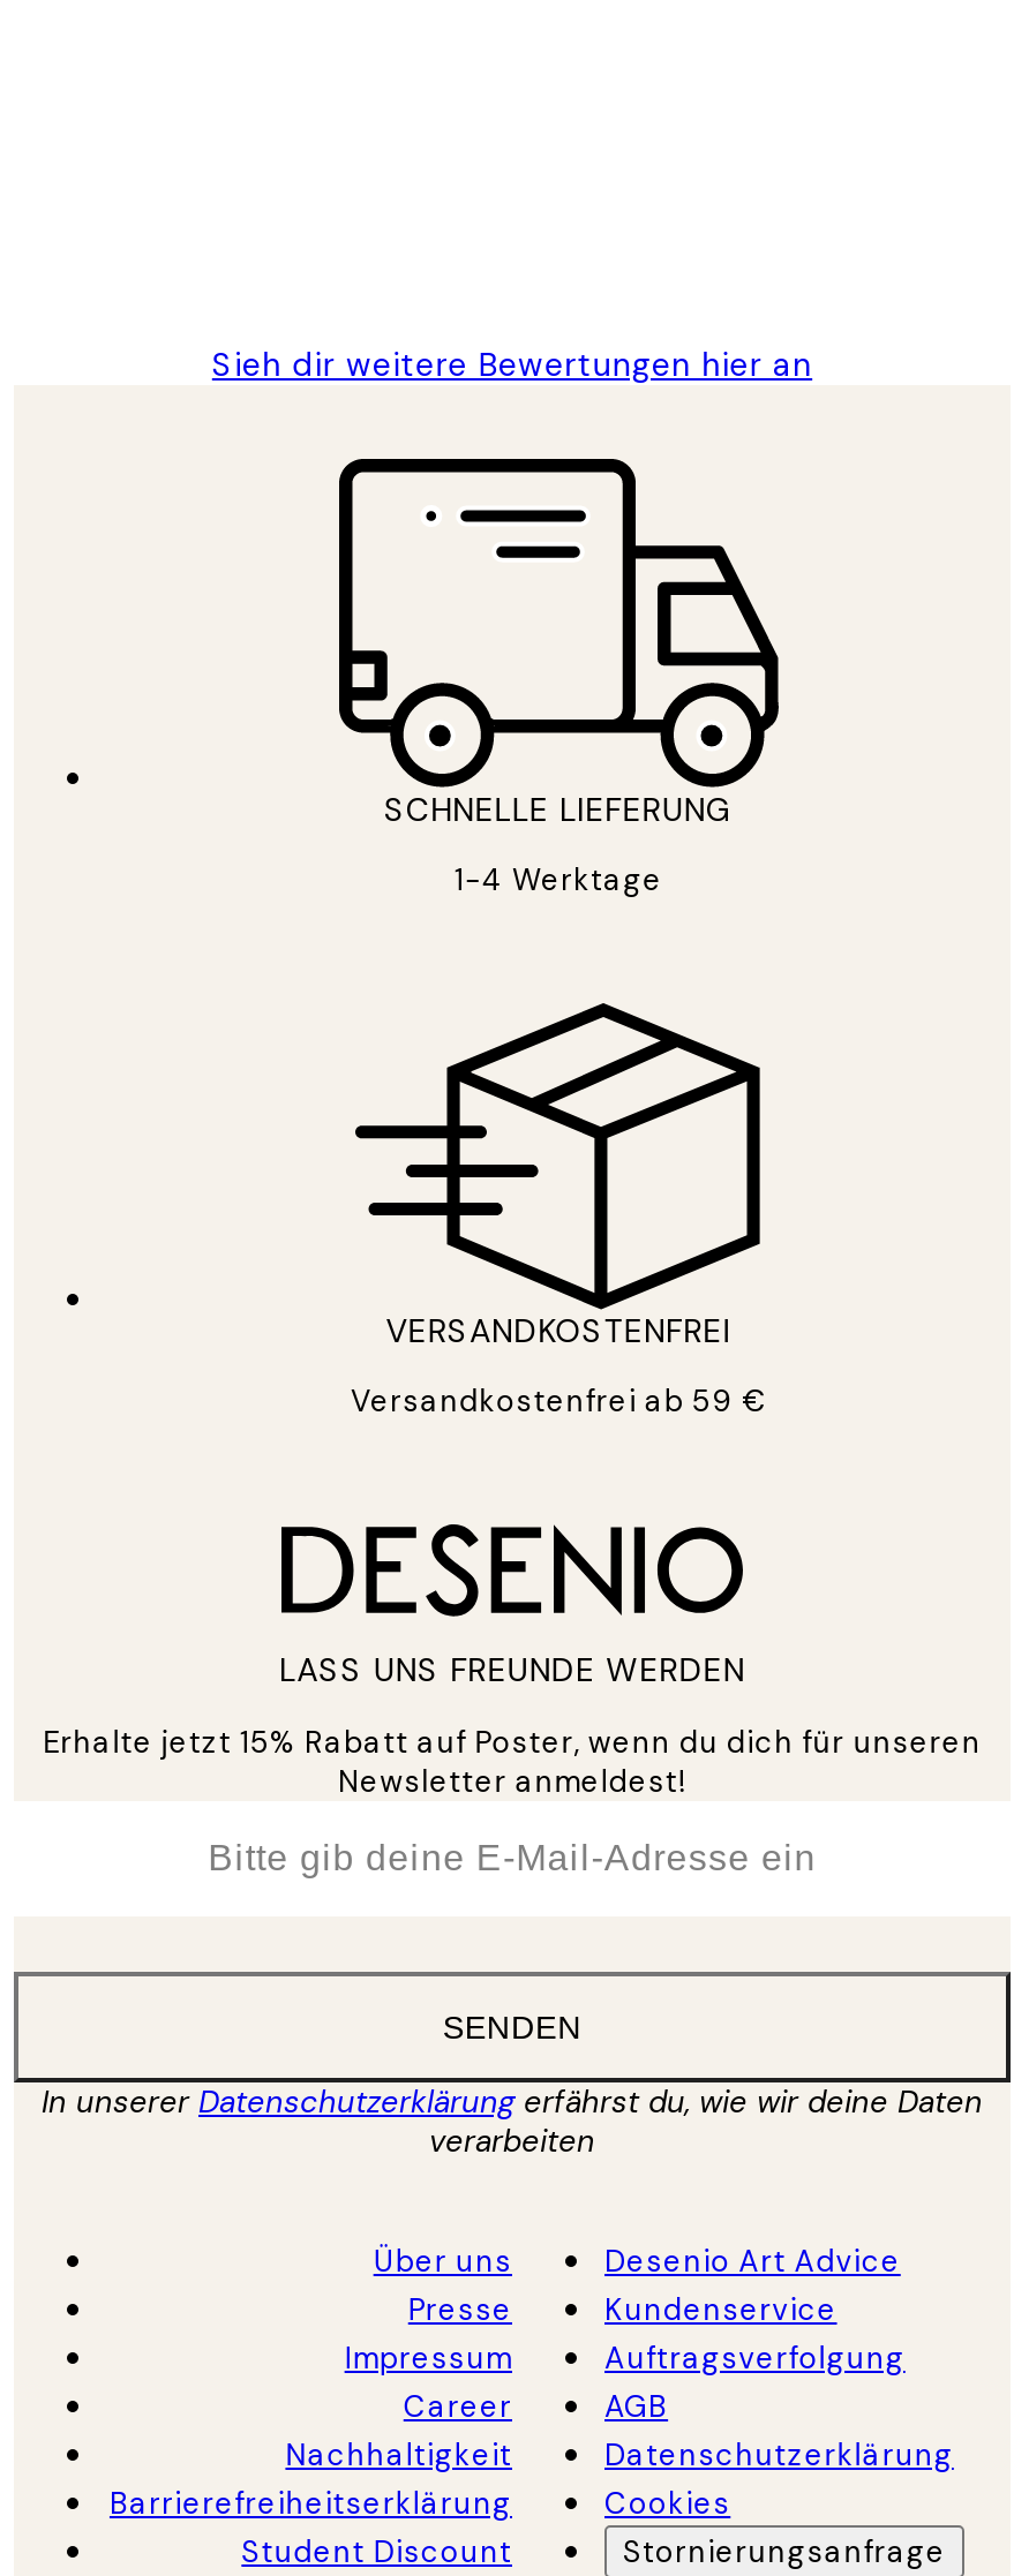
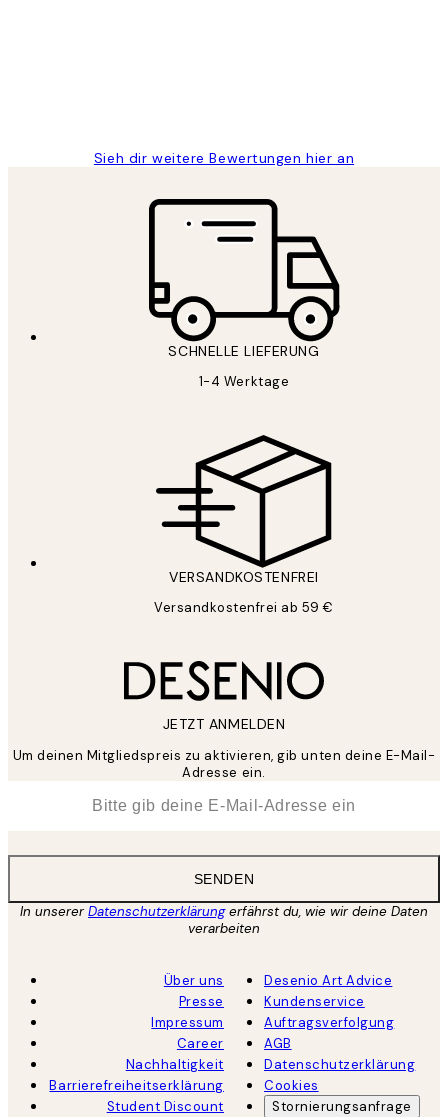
[279,1648,745,1690] LASS UNS FREUNDE WERDEN -> [163,715,285,733] JETZT ANMELDEN
[43,1722,981,1801] Erhalte jetzt 15% Rabatt auf Poster, wenn du dich für unseren | Newsletter anmeldest! -> [13,747,435,781] Um deinen Mitgliedspreis zu aktivieren, gib unten deine E-Mail- | Adresse ein.

